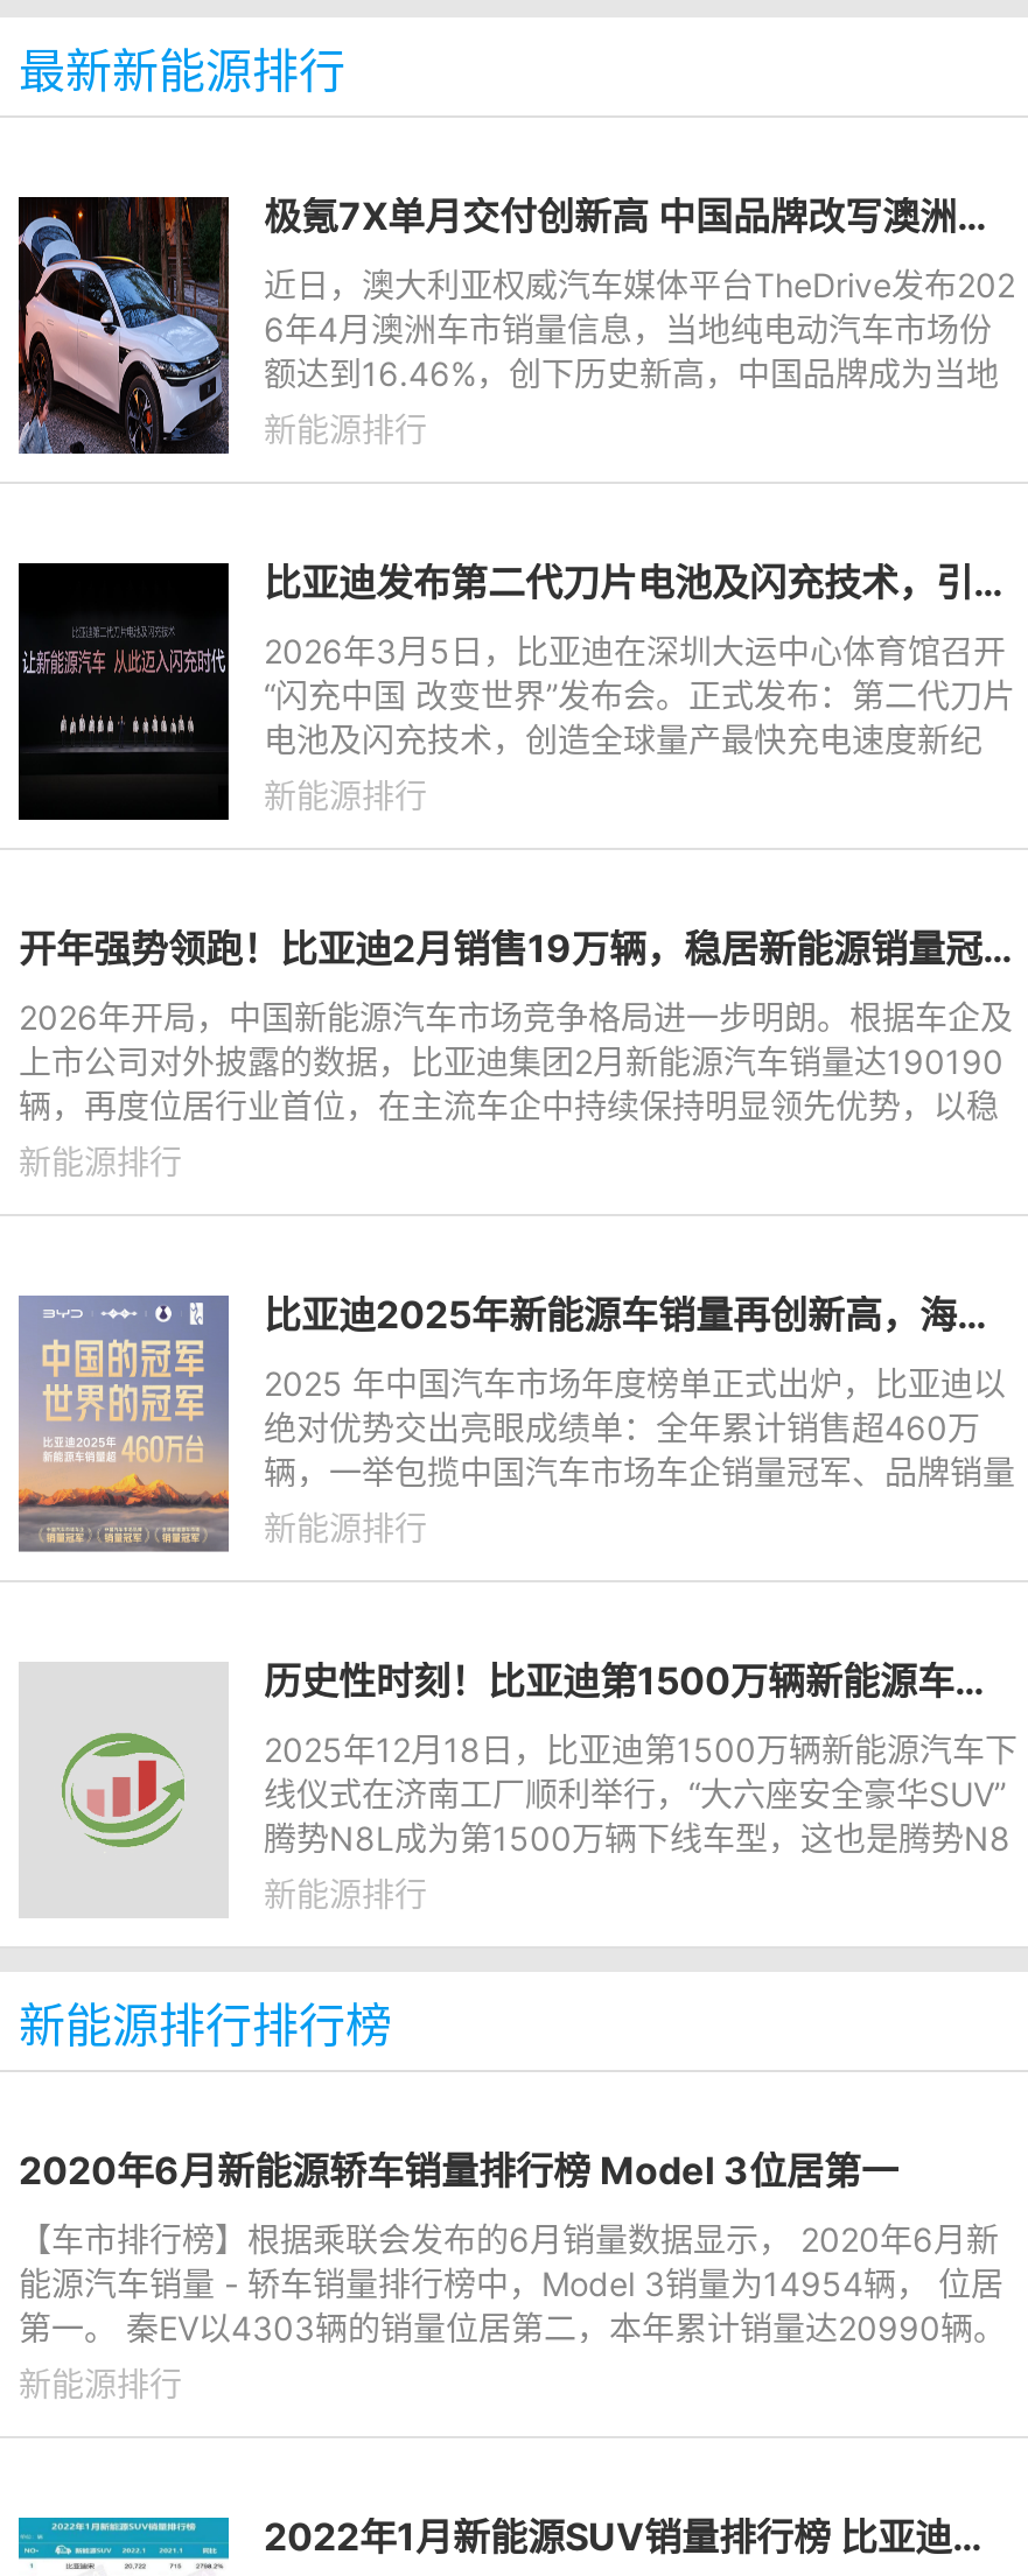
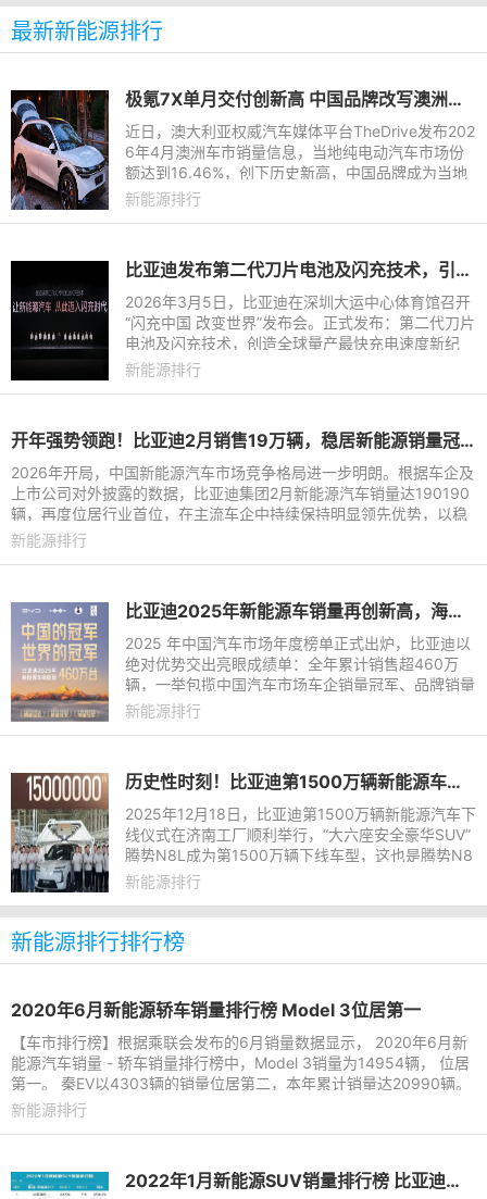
[19,1662,229,1918] [image] -> [10,772,110,894] [image]

